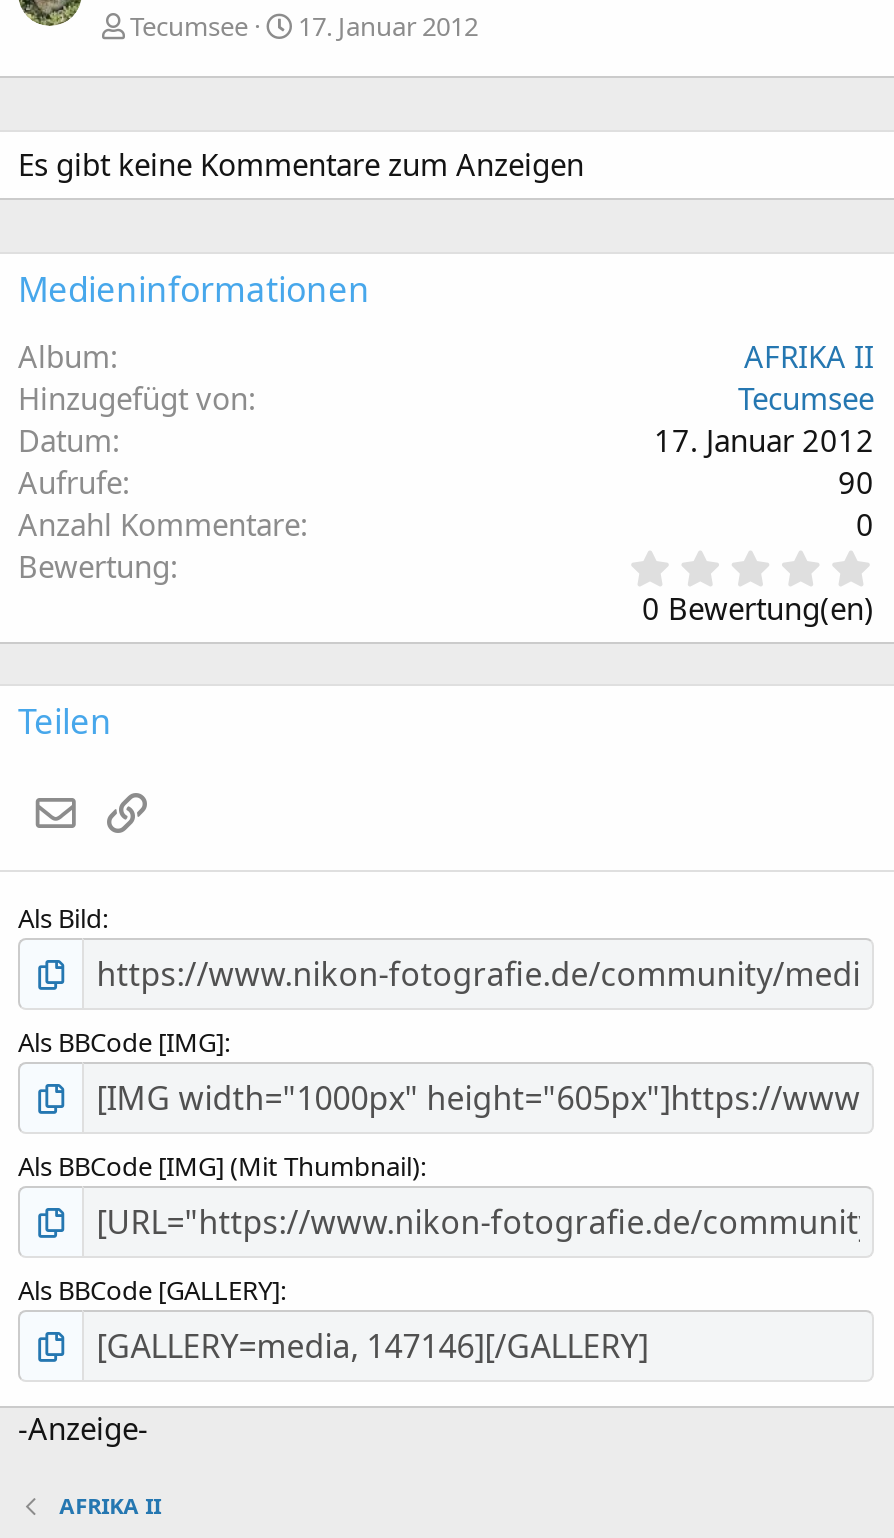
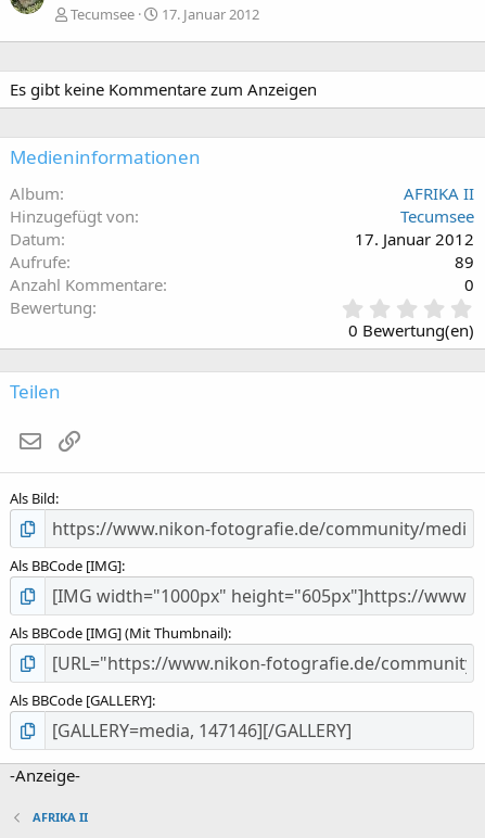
[838,461,874,501] 90 -> [455,250,474,272] 89

